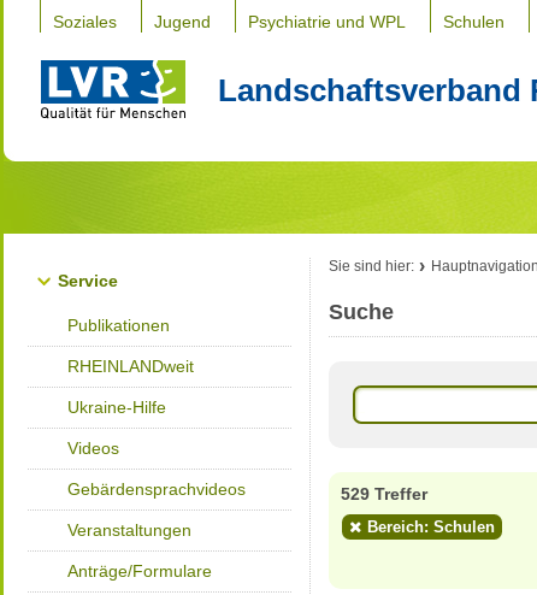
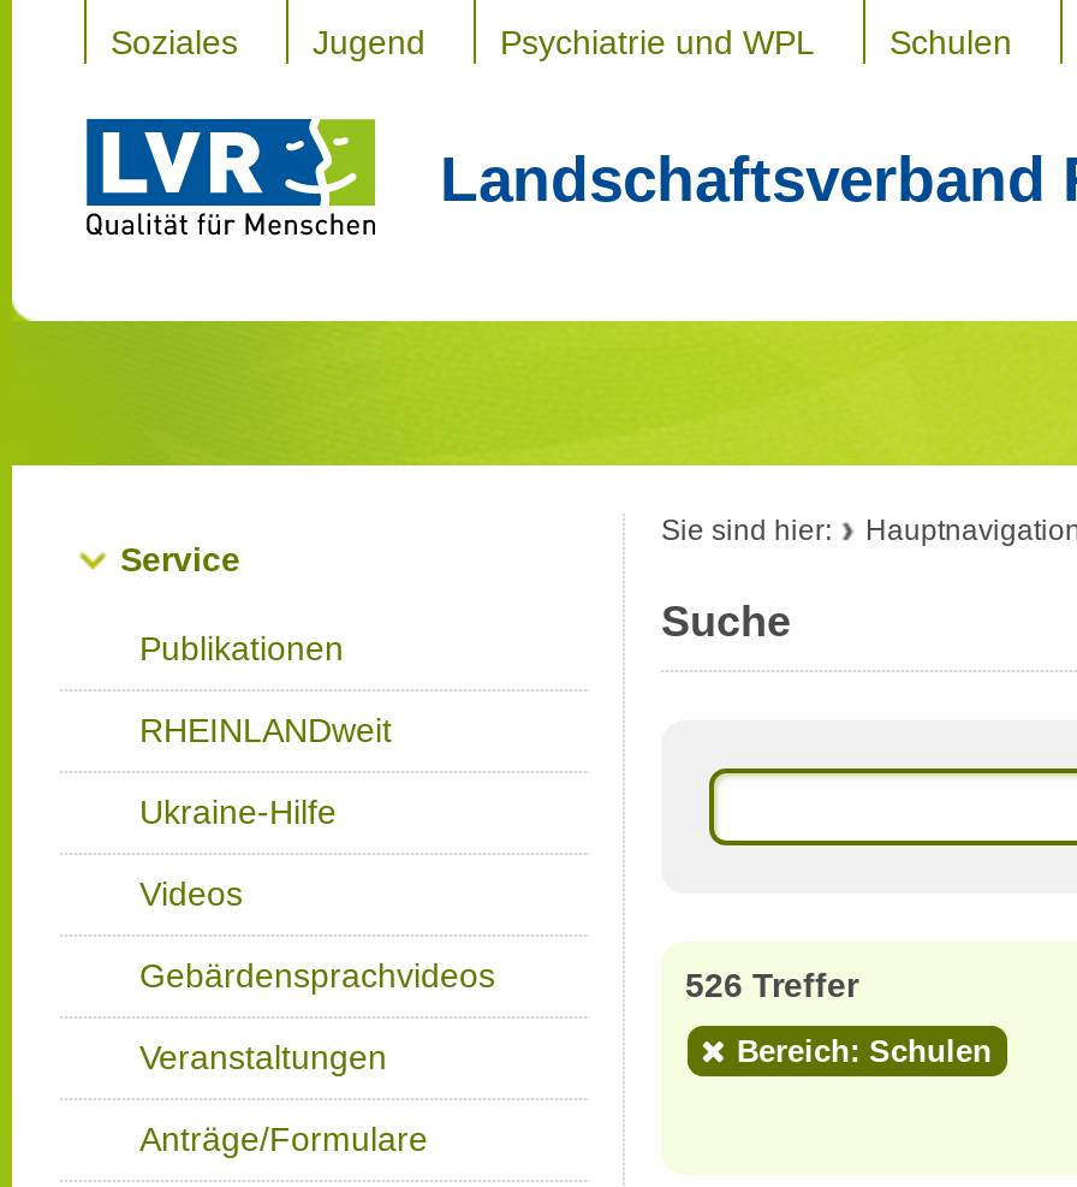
[341,484,427,503] 529 Treffer -> [685,966,858,1004] 526 Treffer

